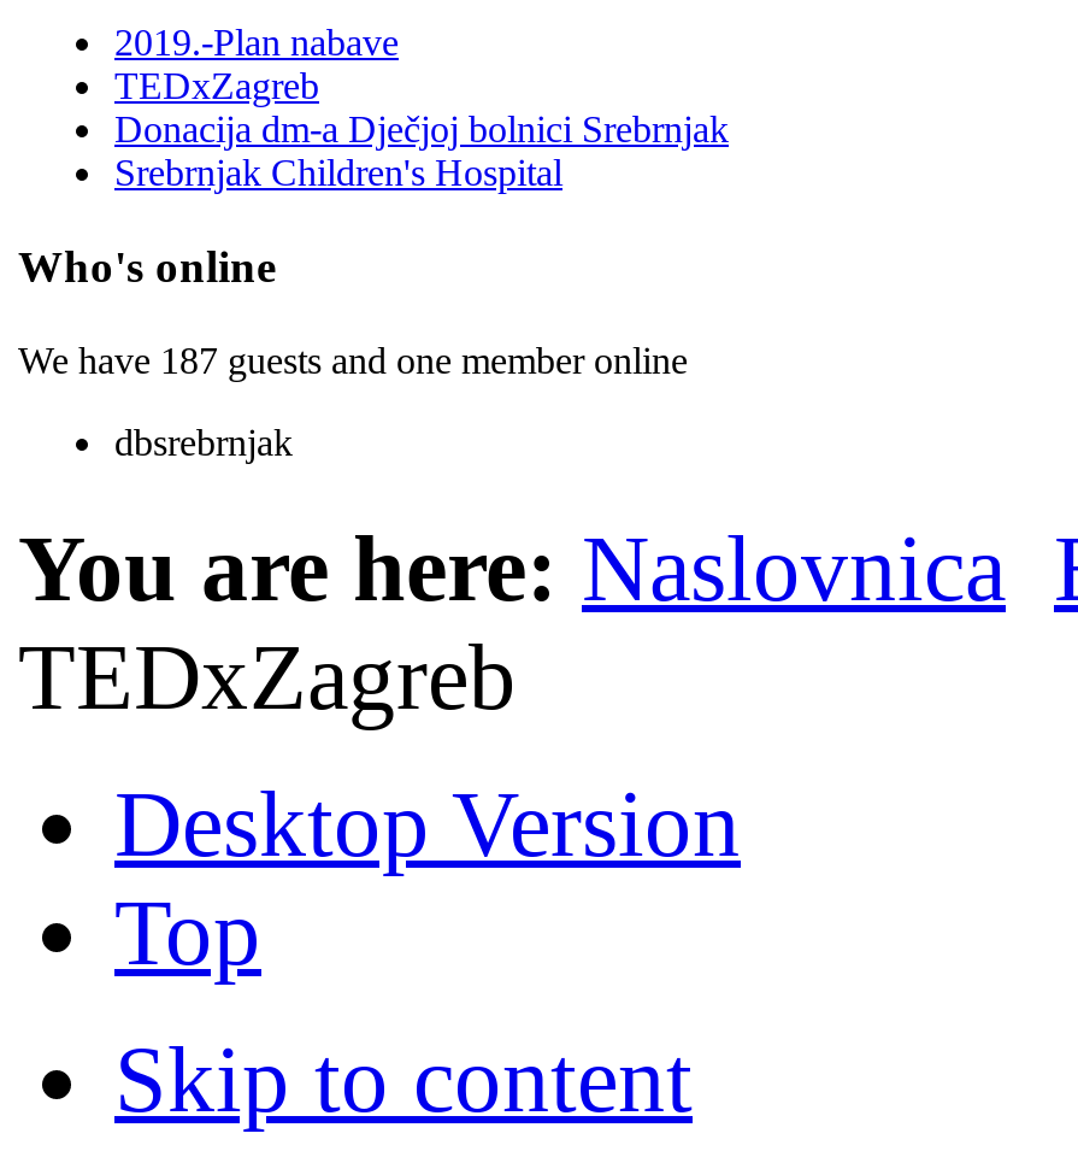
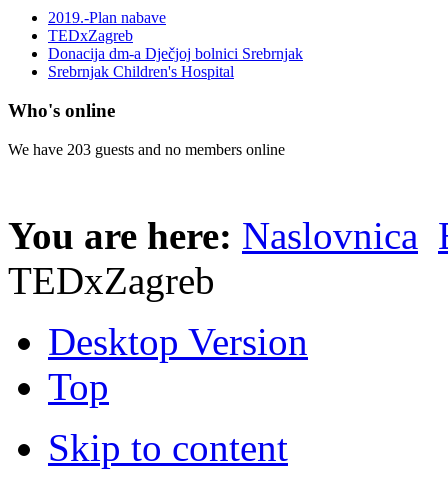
[18,340,688,463] We have 187 guests and one member online | dbsrebrnjak -> [8,141,285,158] We have 203 guests and no members online

